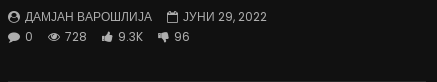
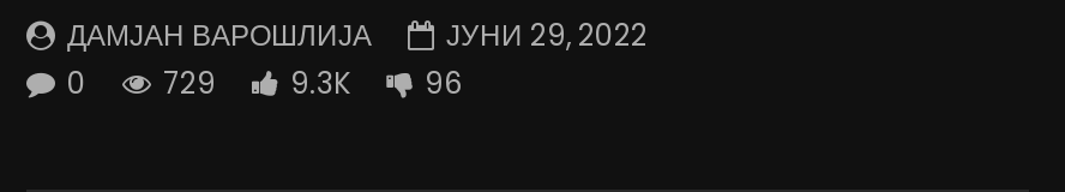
[25,28,190,45] 0 728 9.3K 96 -> [67,62,463,103] 0 729 9.3K 96

